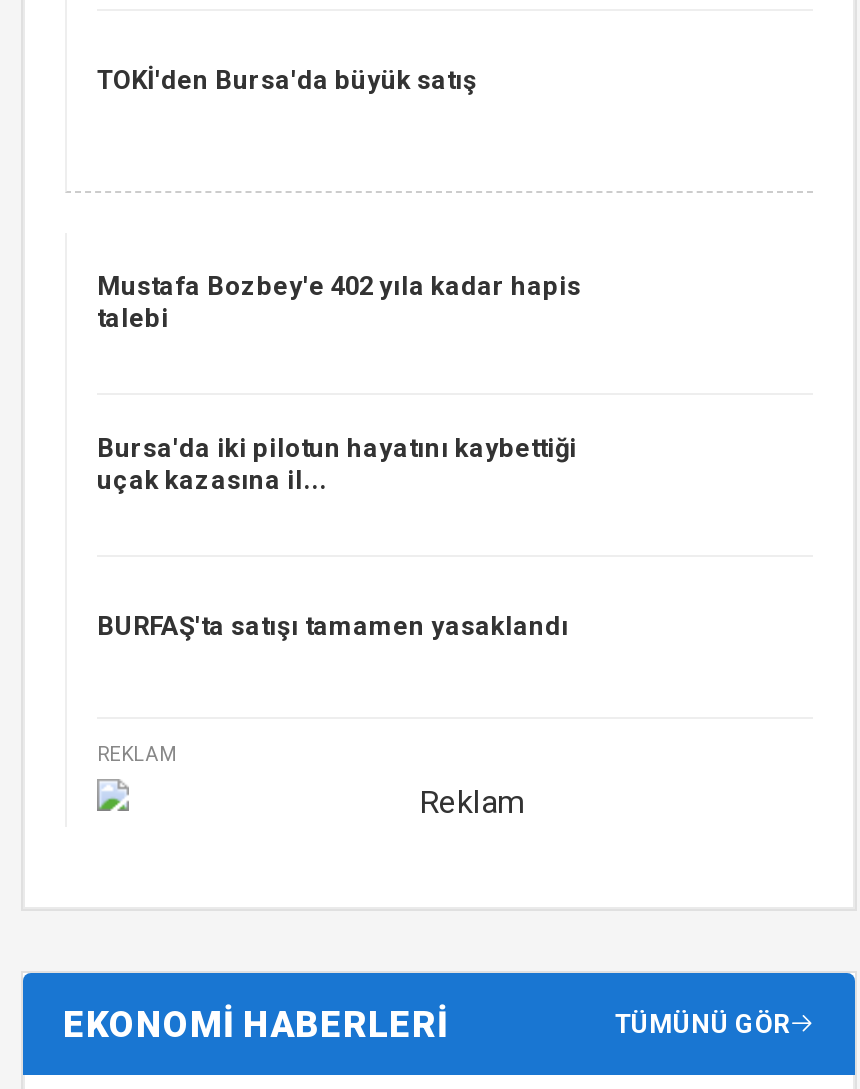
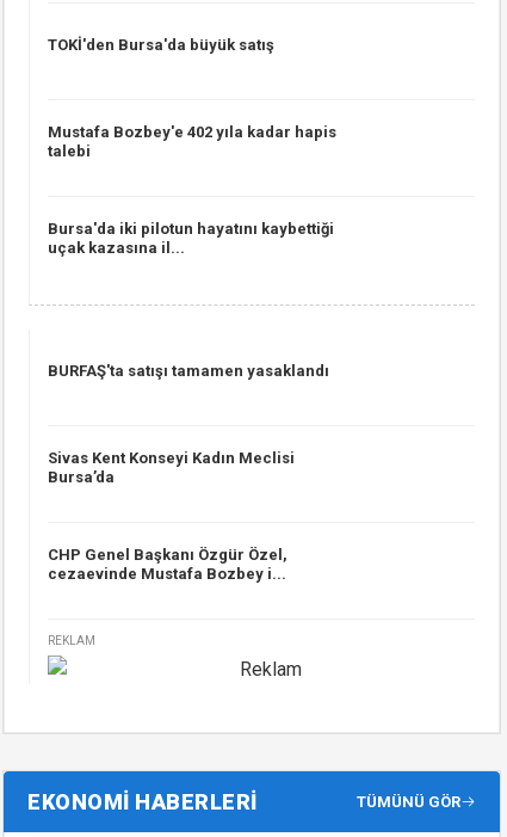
moved [97,271,581,495] -> [48,123,336,257]: Mustafa Bozbey'e 402 yıla kadar hapis | talebi | Bursa'da iki pilotun hayatını kaybettiği | uçak kazasına il...
none -> [48,449,295,486] Sivas Kent Konseyi Kadın Meclisi | Bursa’da
none -> [48,546,287,583] CHP Genel Başkanı Özgür Özel, | cezaevinde Mustafa Bozbey i...

